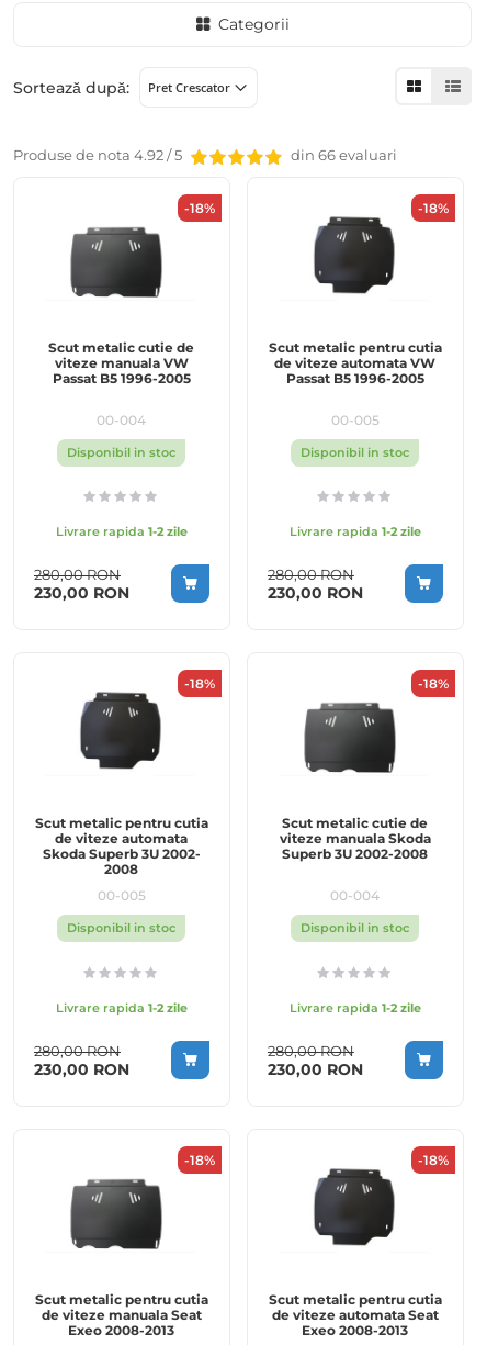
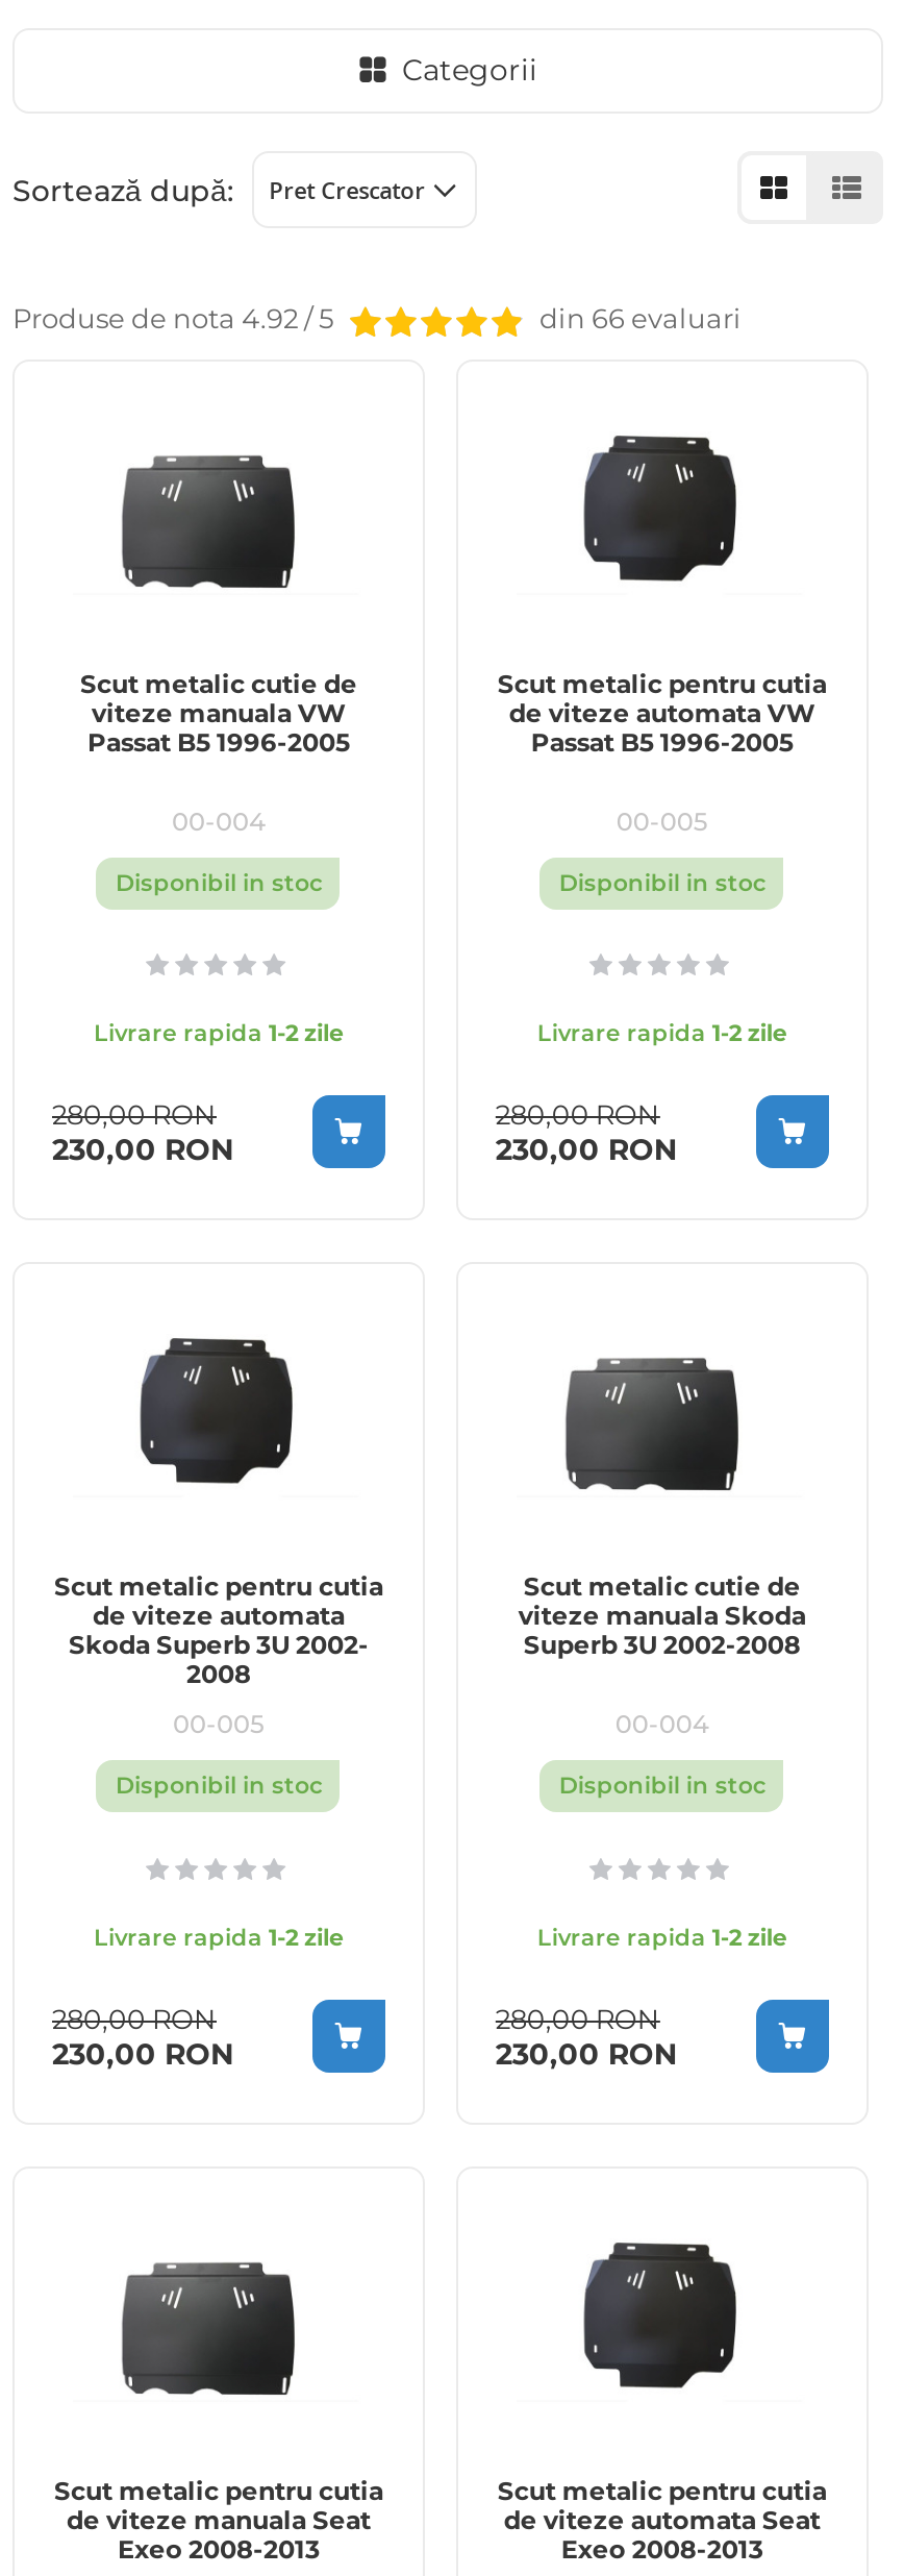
[184,200,215,216] -18% -> none
[418,200,448,216] -18% -> none
[184,676,215,692] -18% -> none
[418,676,448,692] -18% -> none
[184,1152,215,1168] -18% -> none
[418,1152,448,1168] -18% -> none

